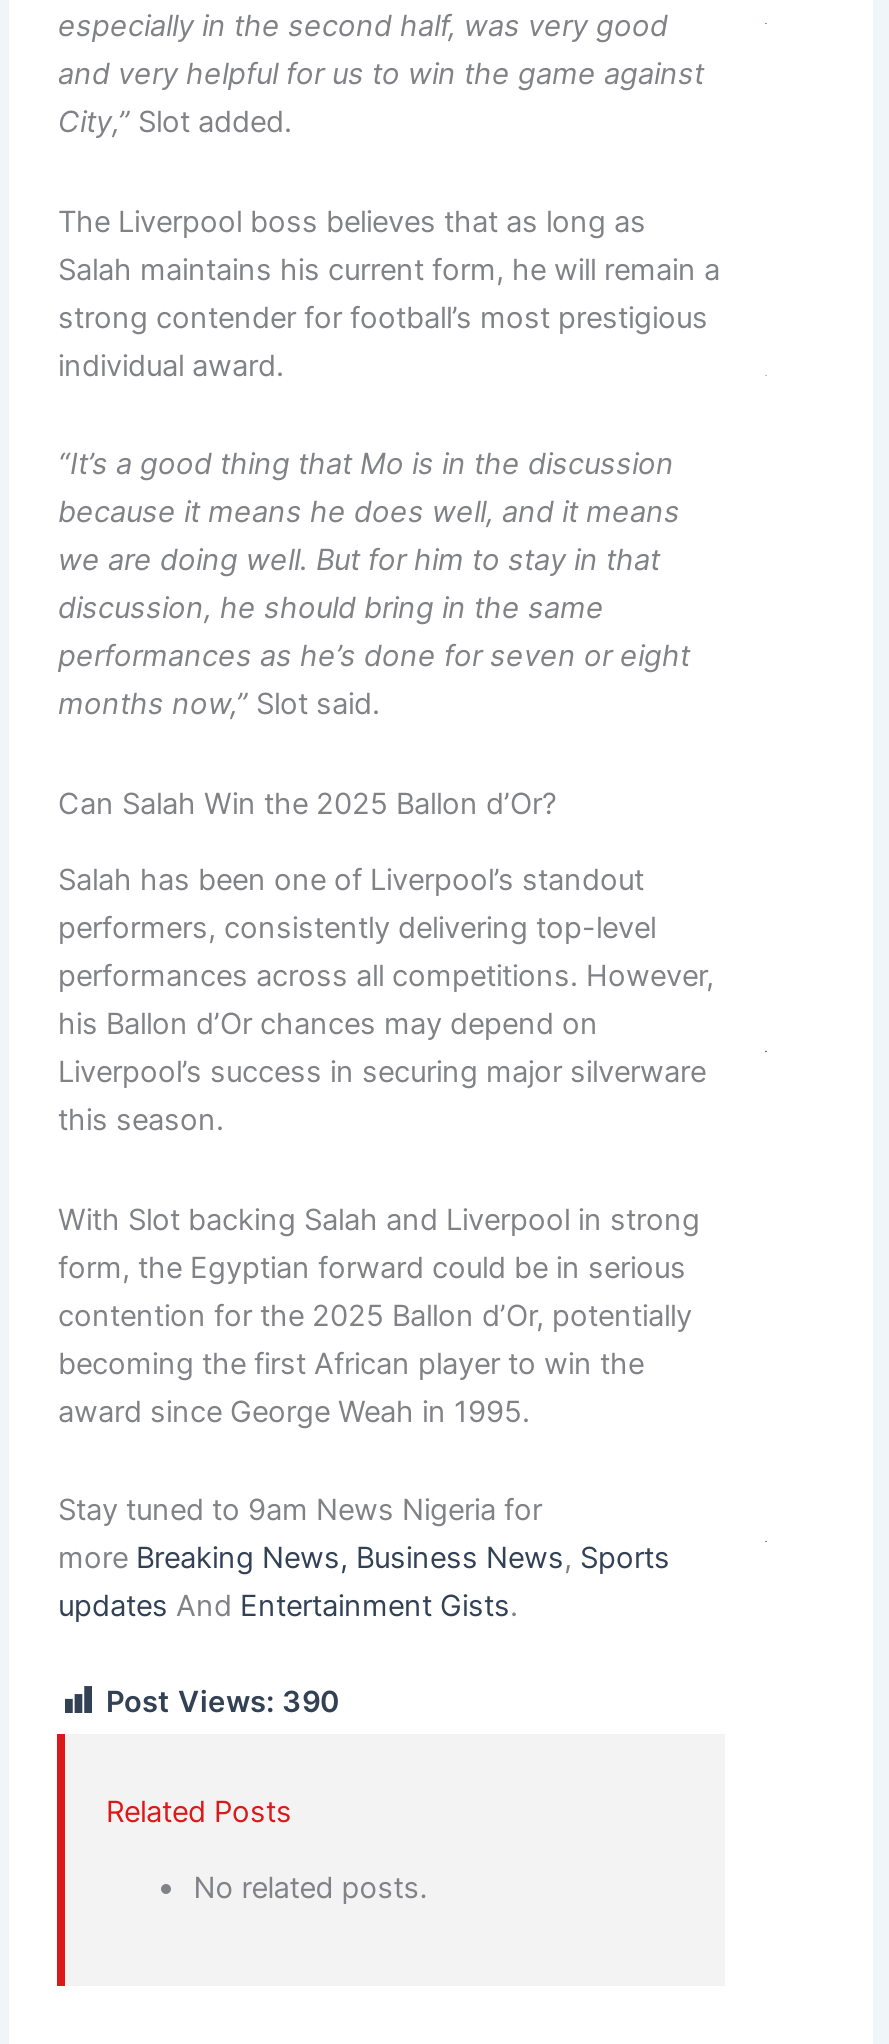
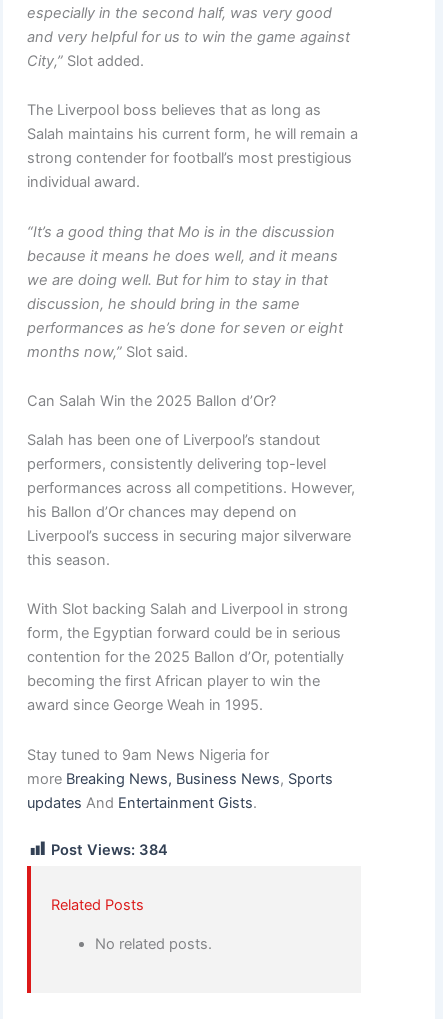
[106,1683,340,1719] Post Views: 390 -> [51,841,168,859] Post Views: 384

